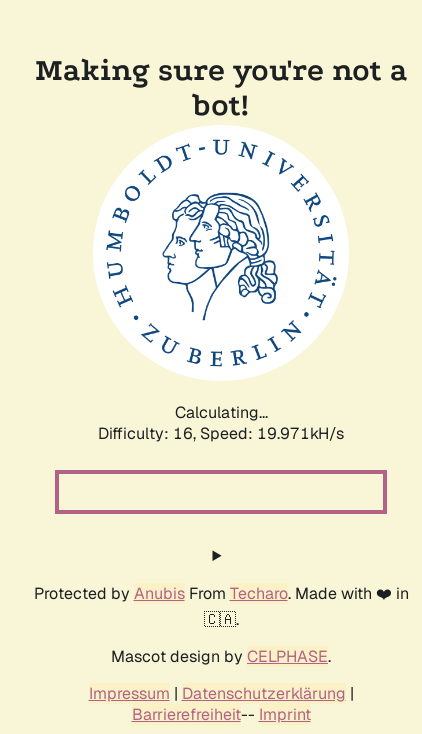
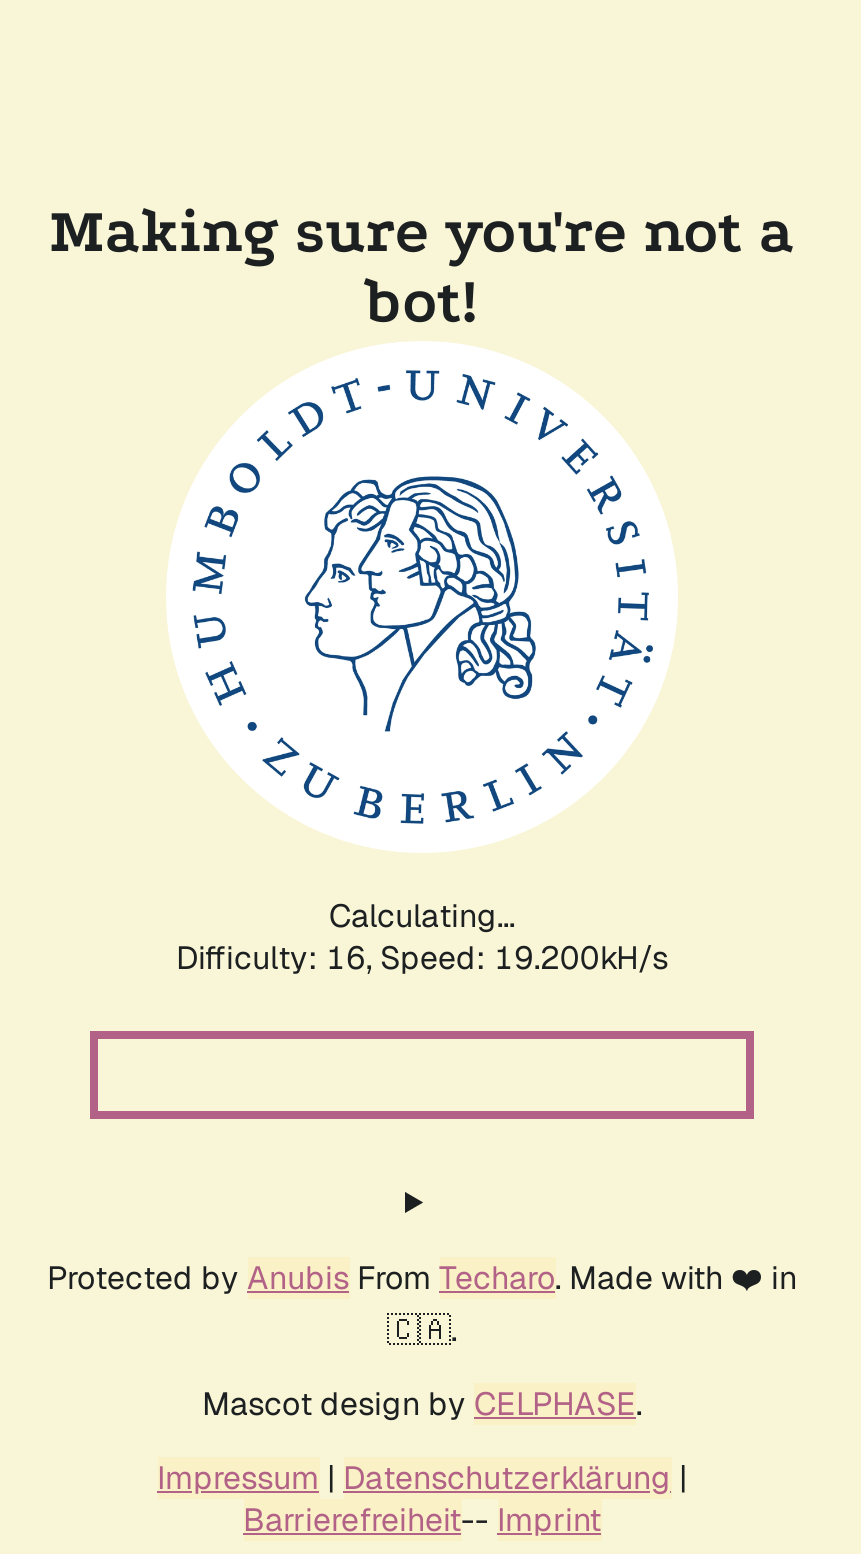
[98,423,344,444] Difficulty: 16, Speed: 19.971kH/s -> [176,937,668,979] Difficulty: 16, Speed: 19.200kH/s

